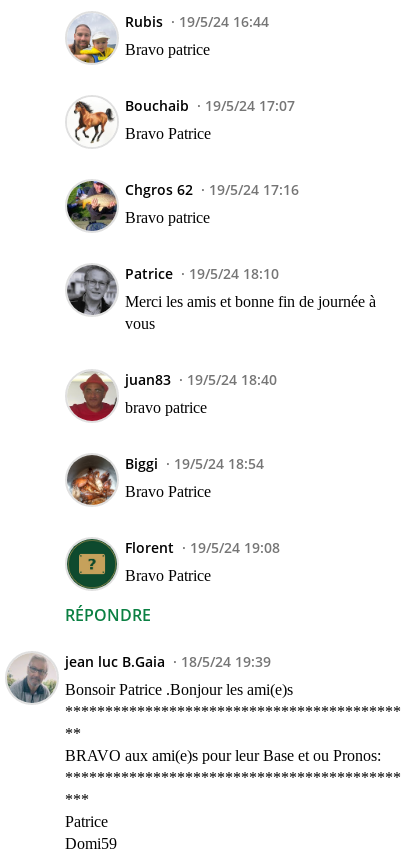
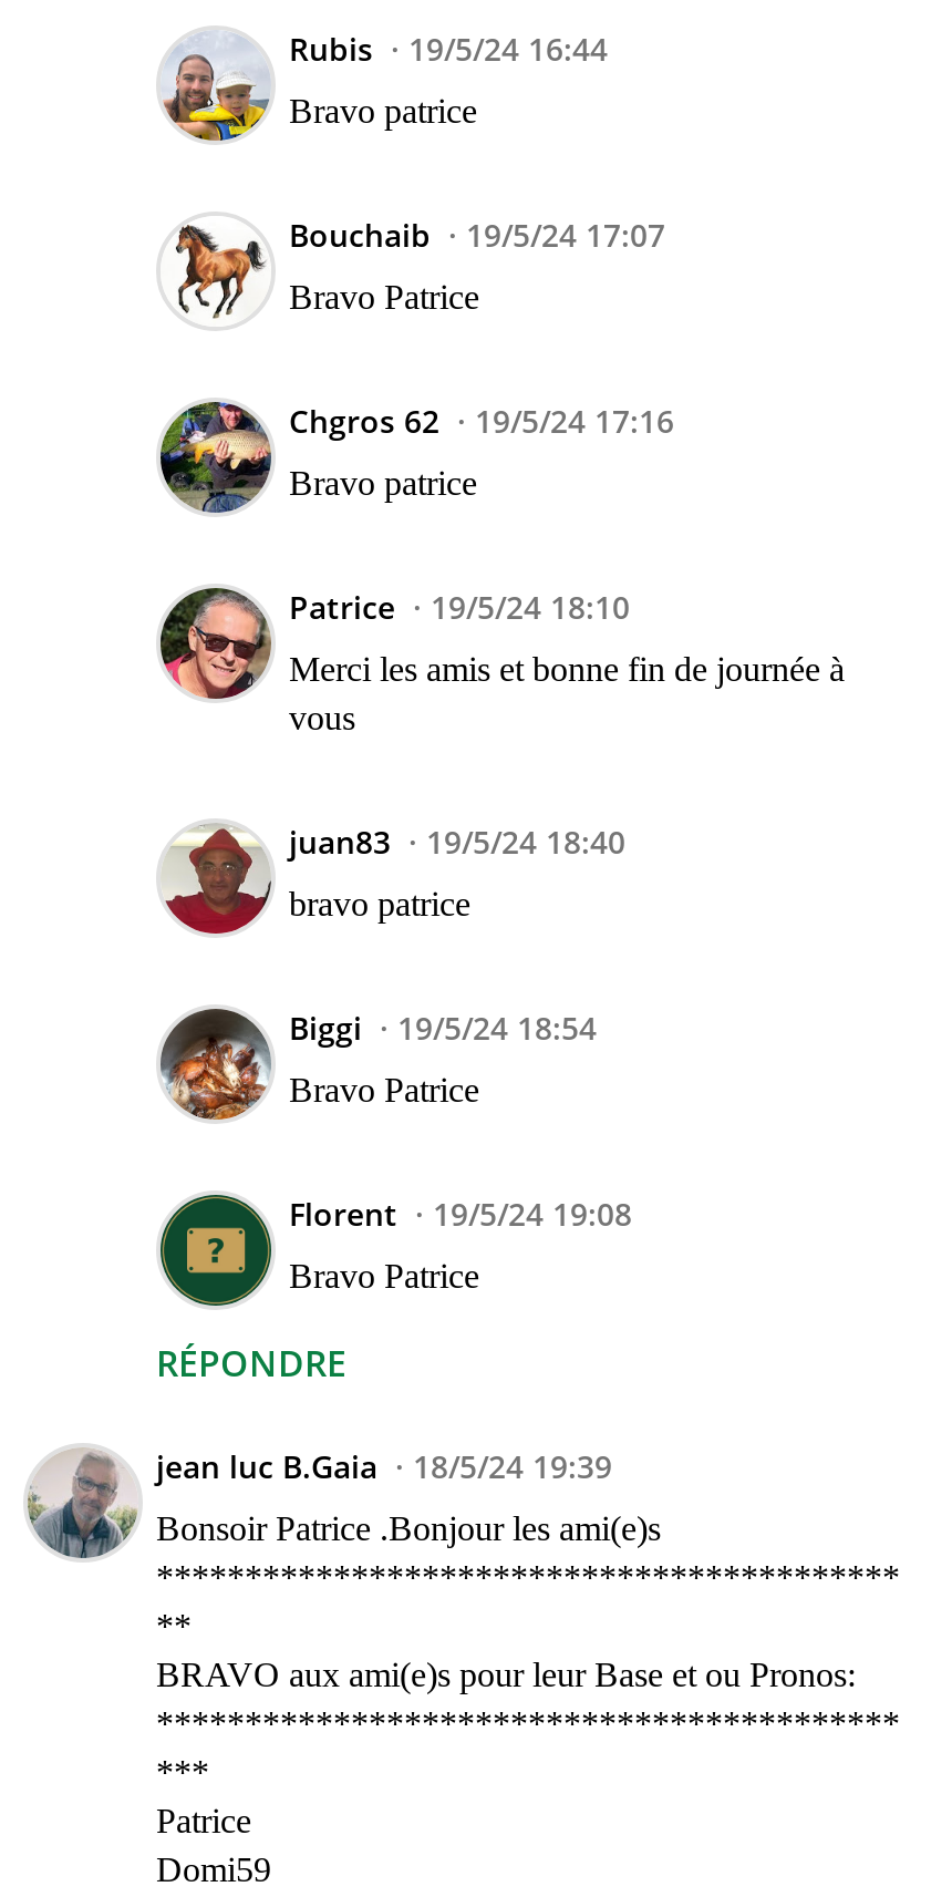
[66,265,117,314] [image] -> [161,588,271,699] [image]

